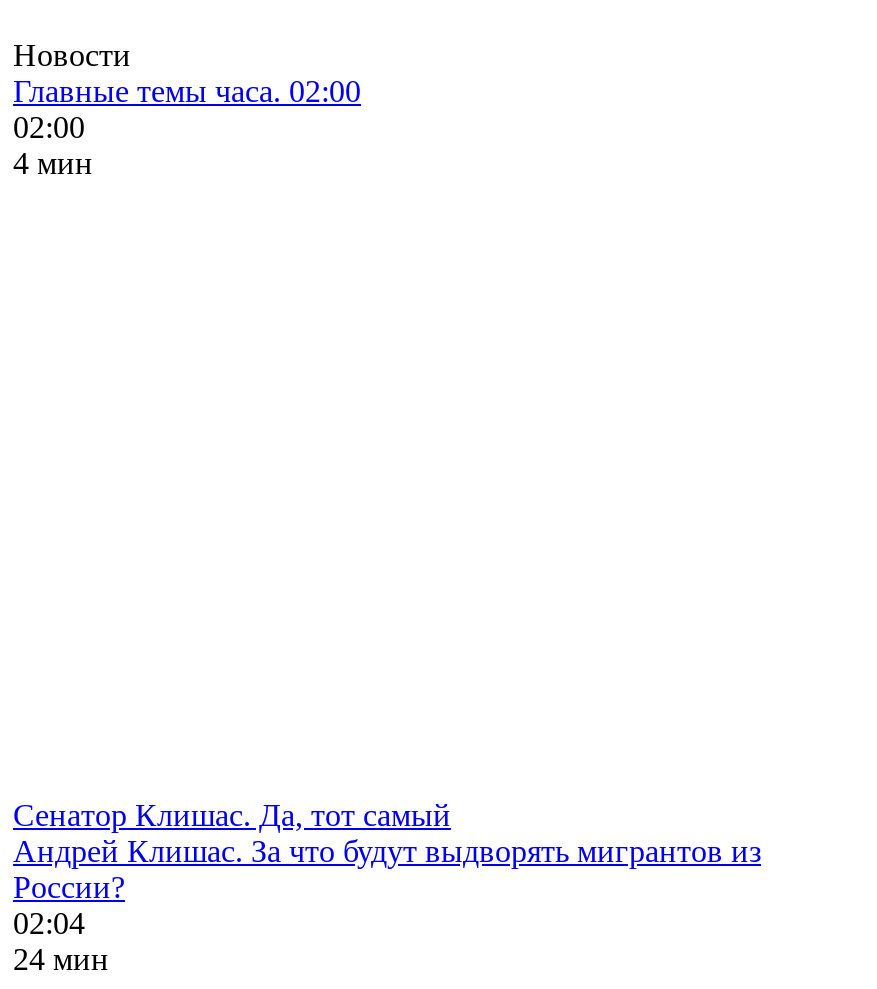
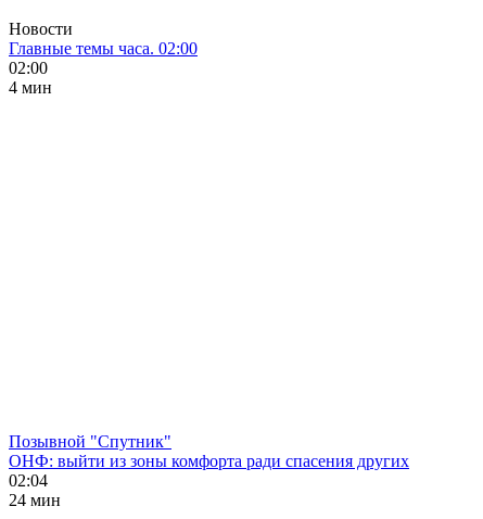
[13,798,761,904] Сенатор Клишас. Да, тот самый | Андрей Клишас. За что будут выдворять мигрантов из | России? -> [9,432,409,470] Позывной "Спутник" | ОНФ: выйти из зоны комфорта ради спасения других

